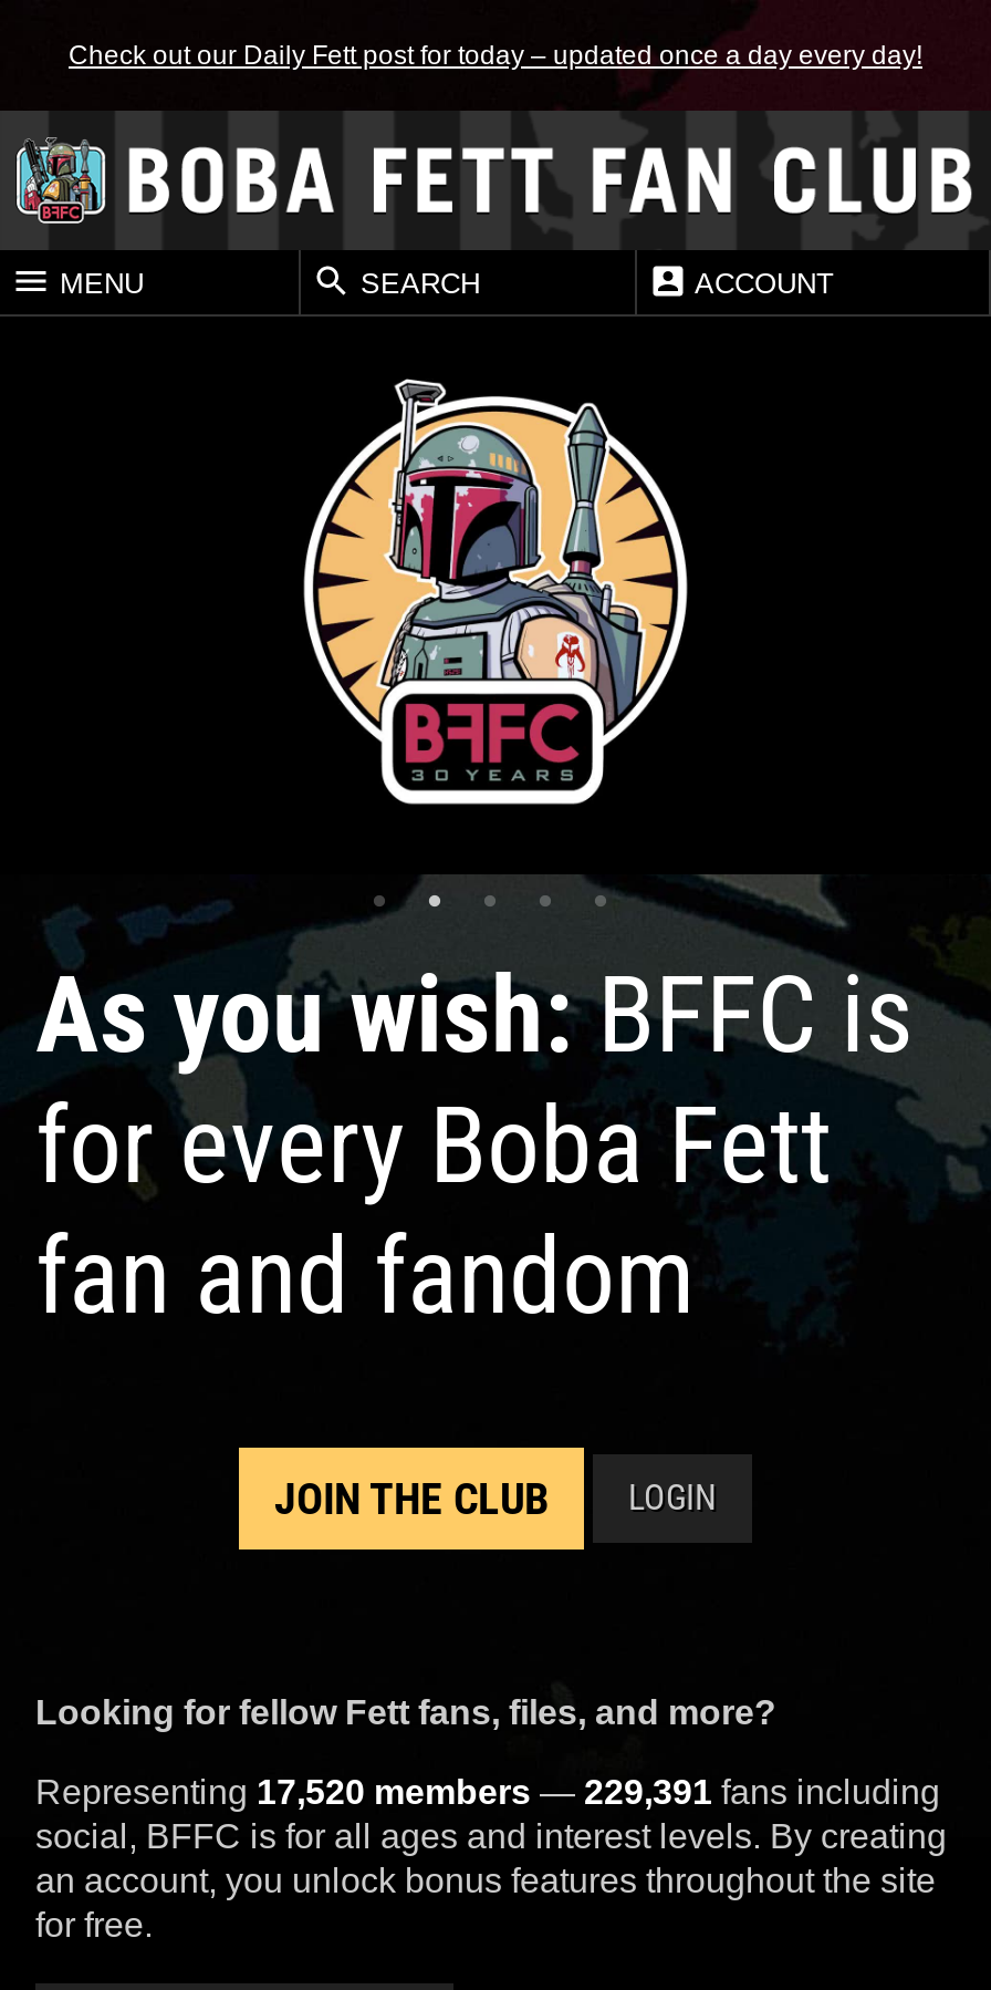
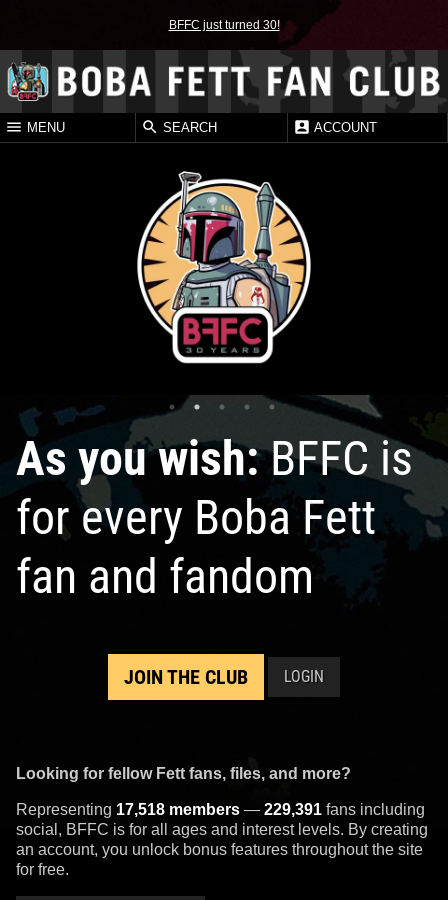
[69,40,922,71] Check out our Daily Fett post for today – updated once a day every day! -> [168,18,279,32] BFFC just turned 30!
[35,1773,940,1810] Representing 17,520 members — 229,391 fans including -> [16,801,425,818] Representing 17,518 members — 229,391 fans including

